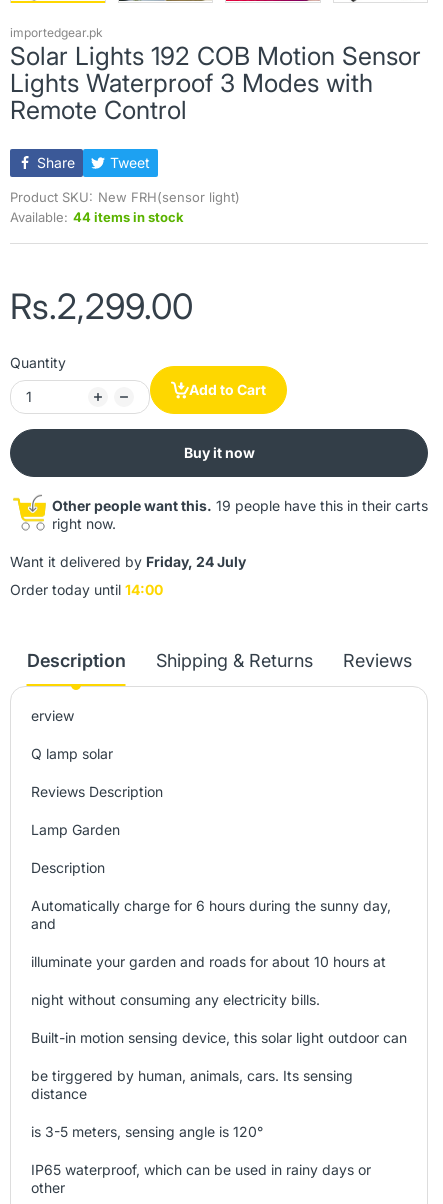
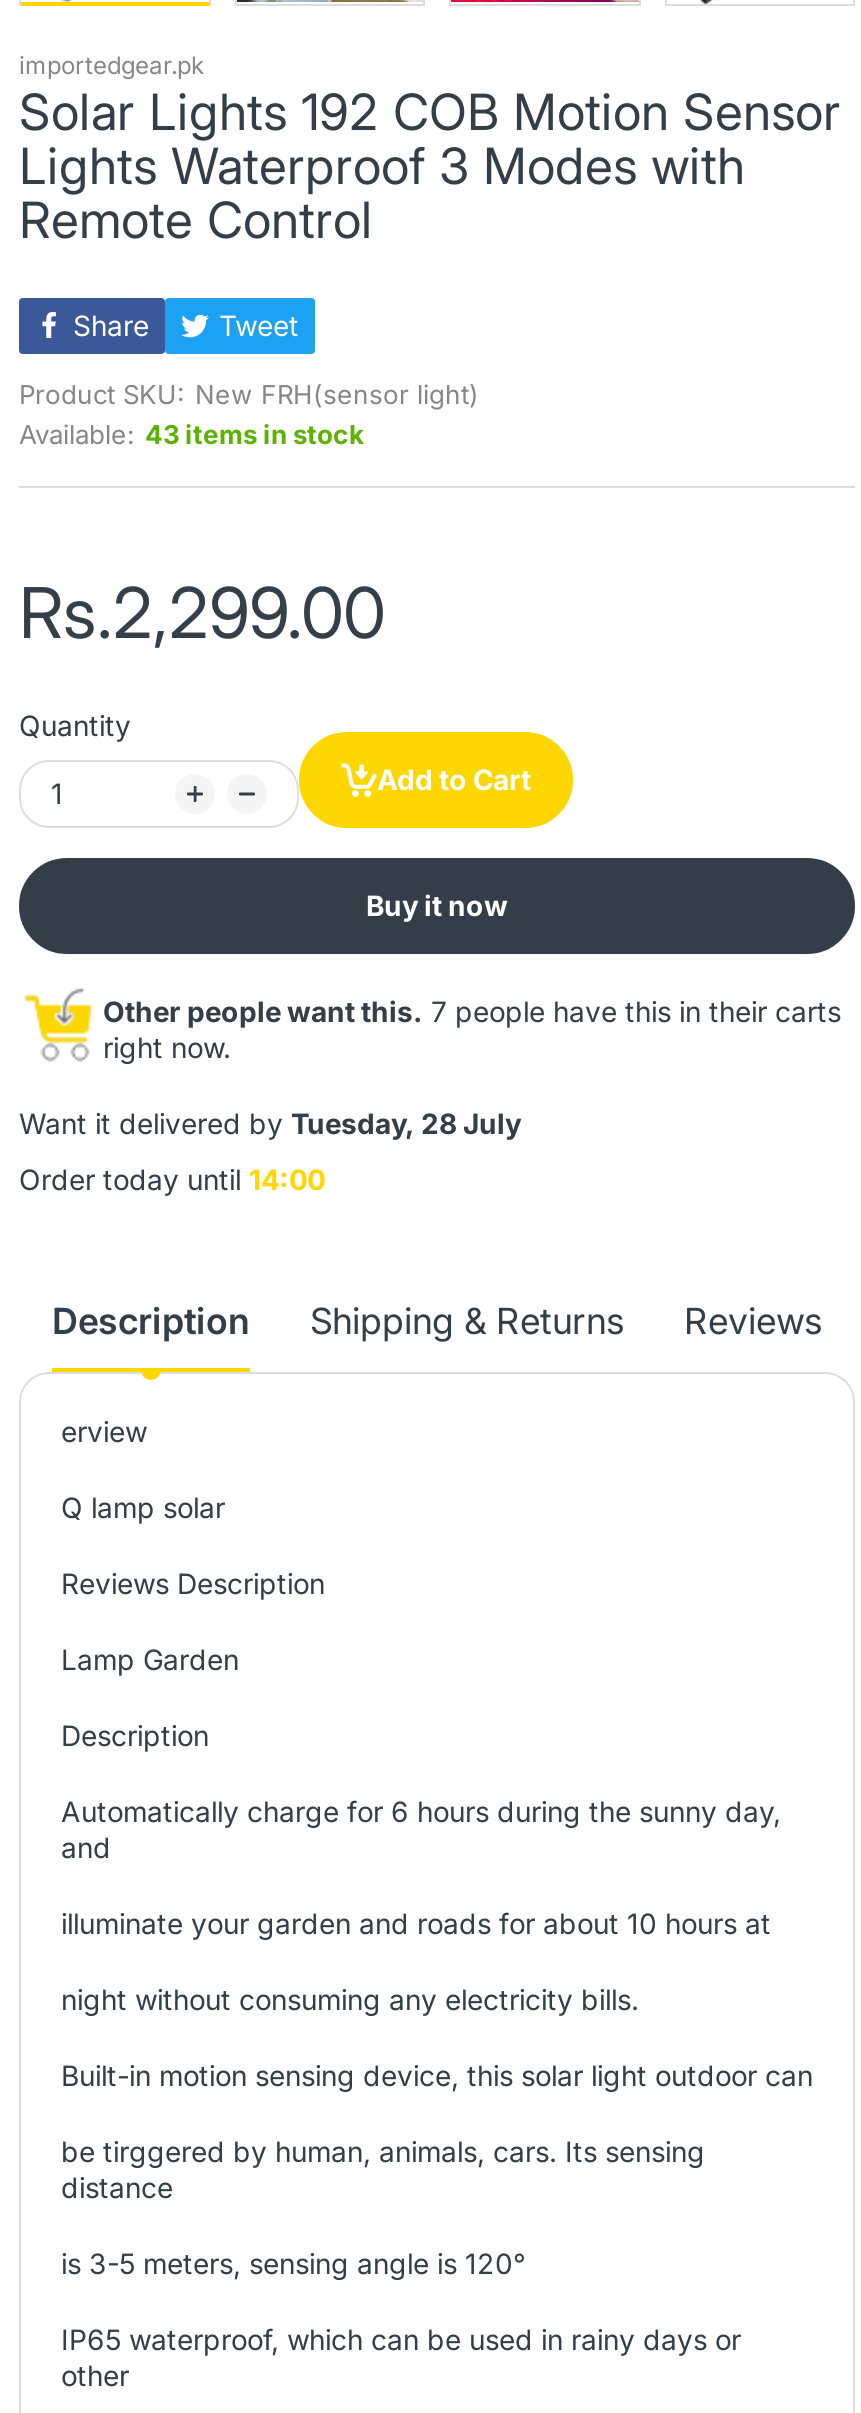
[10,208,184,224] Available: 44 items in stock -> [19,417,365,449] Available: 43 items in stock
[52,496,428,513] Other people want this. 19 people have this in their carts -> [103,993,841,1027] Other people want this. 7 people have this in their carts
[10,552,246,569] Want it delivered by Friday, 24 July -> [19,1105,521,1139] Want it delivered by Tuesday, 28 July

